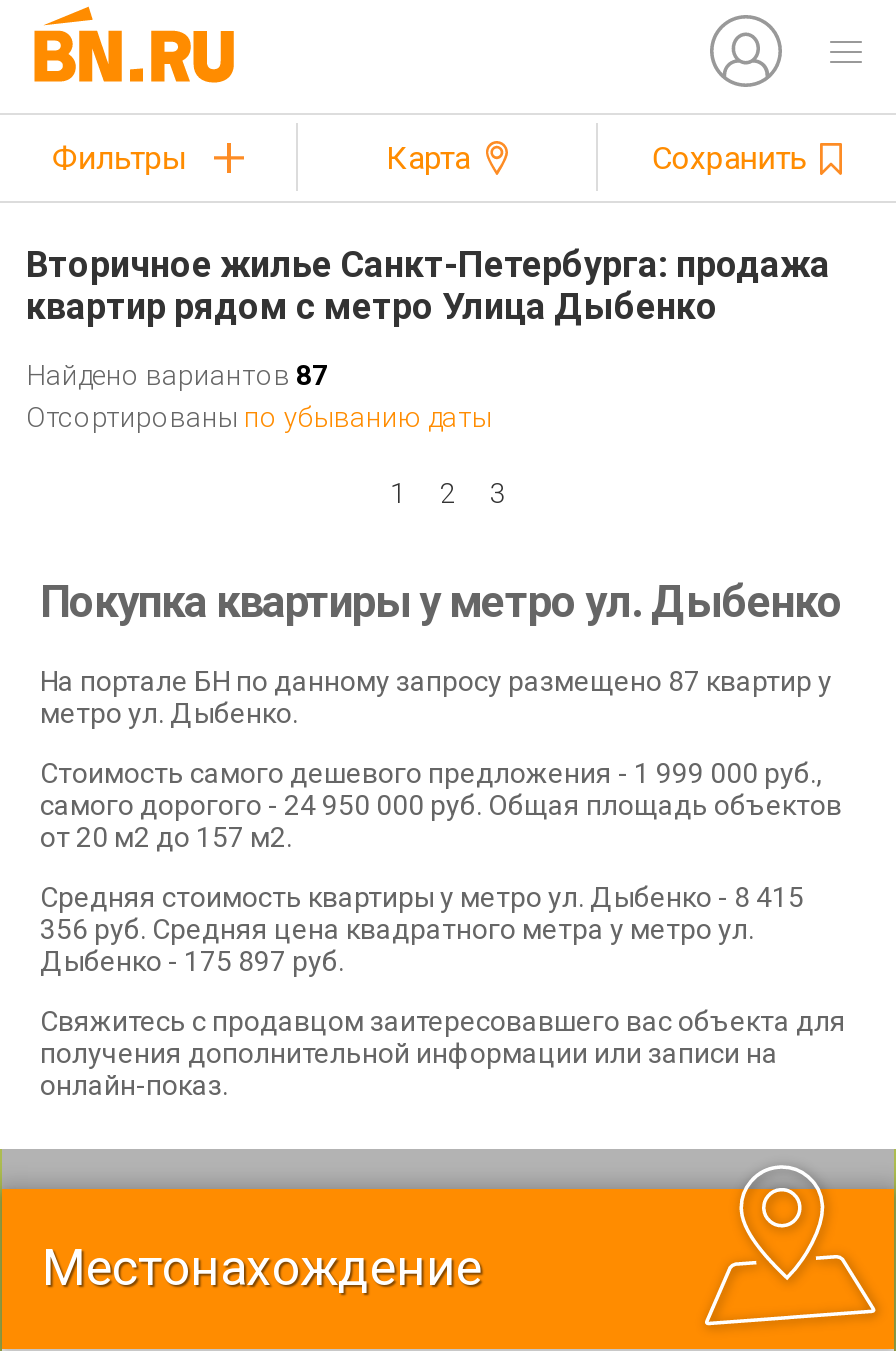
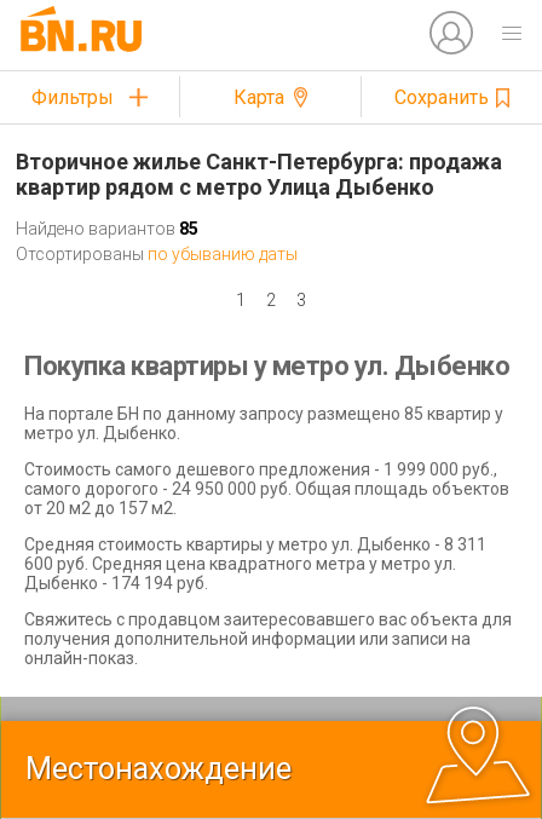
[26,359,328,391] Найдено вариантов 87 -> [16,219,198,238] Найдено вариантов 85
[40,664,832,696] На портале БН по данному запросу размещено 87 квартир у -> [24,403,503,423] На портале БН по данному запросу размещено 85 квартир у
[40,880,804,912] Средняя стоимость квартиры у метро ул. Дыбенко - 8 415 -> [24,534,486,553] Средняя стоимость квартиры у метро ул. Дыбенко - 8 311
[40,912,754,944] 356 руб. Средняя цена квадратного метра у метро ул. -> [24,553,456,573] 600 руб. Средняя цена квадратного метра у метро ул.
[40,944,344,976] Дыбенко - 175 897 руб. -> [24,573,208,592] Дыбенко - 174 194 руб.

